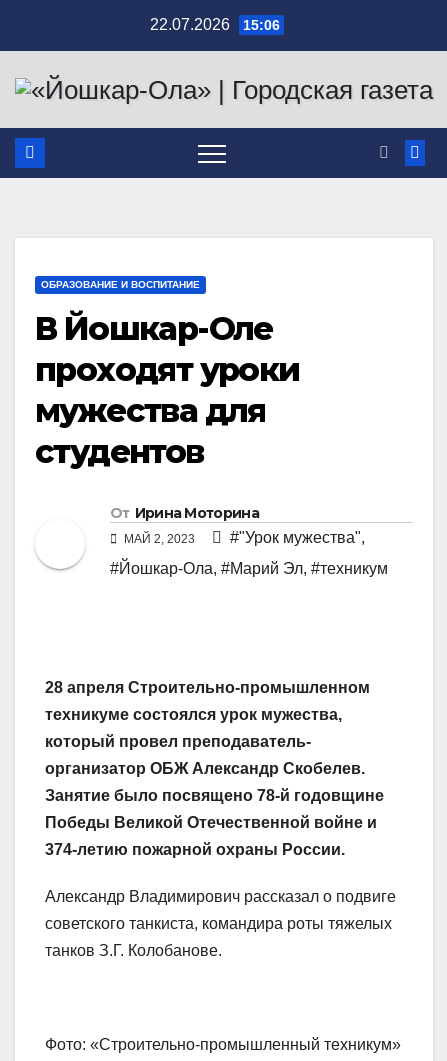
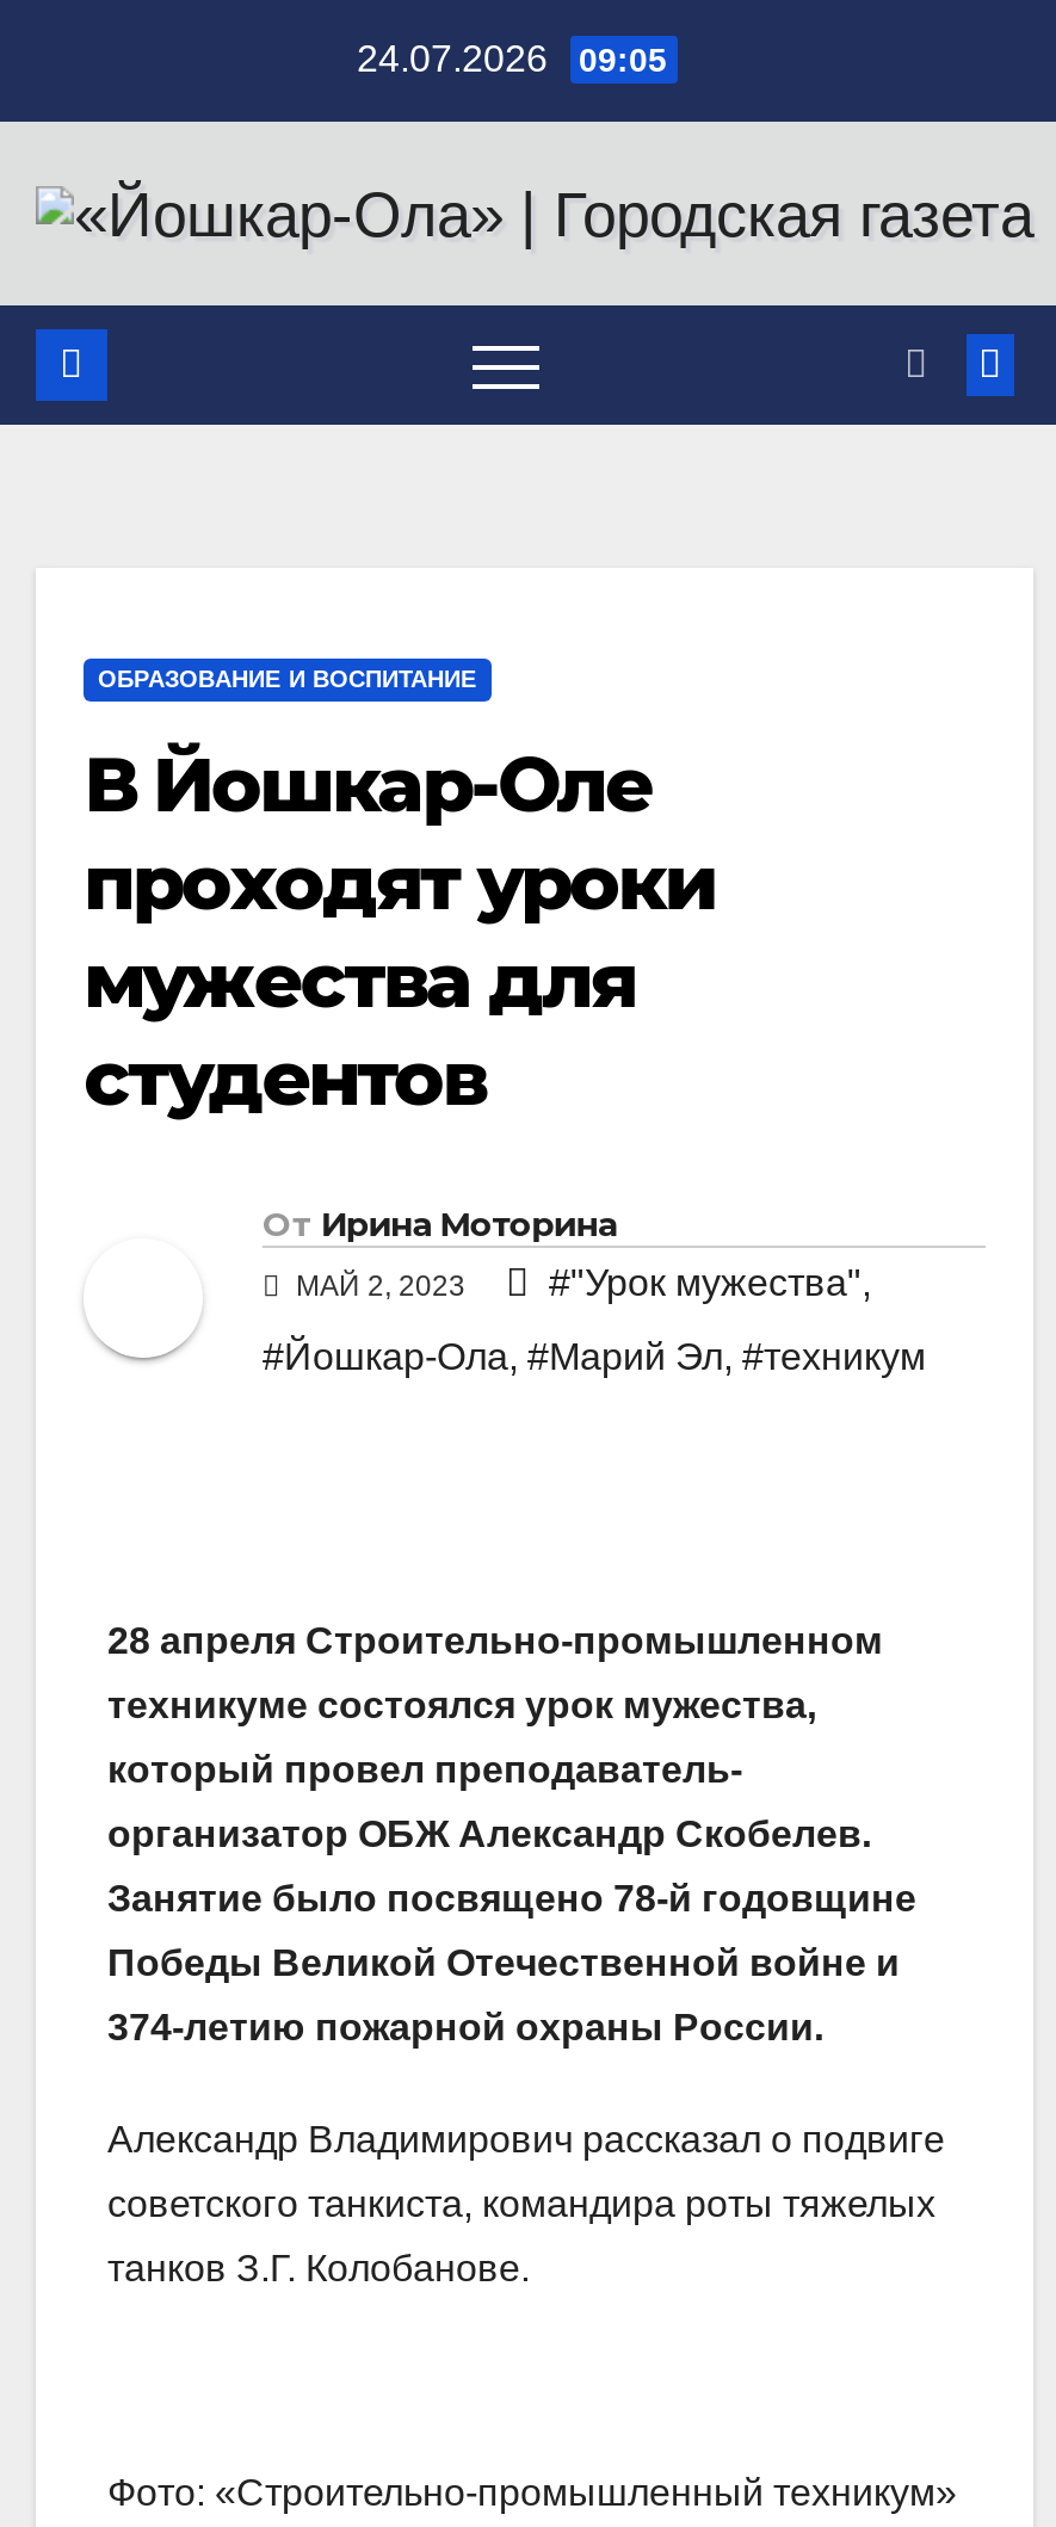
[149,16,279,33] 22.07.2026 15:06 -> [357,38,667,79] 24.07.2026 09:05

